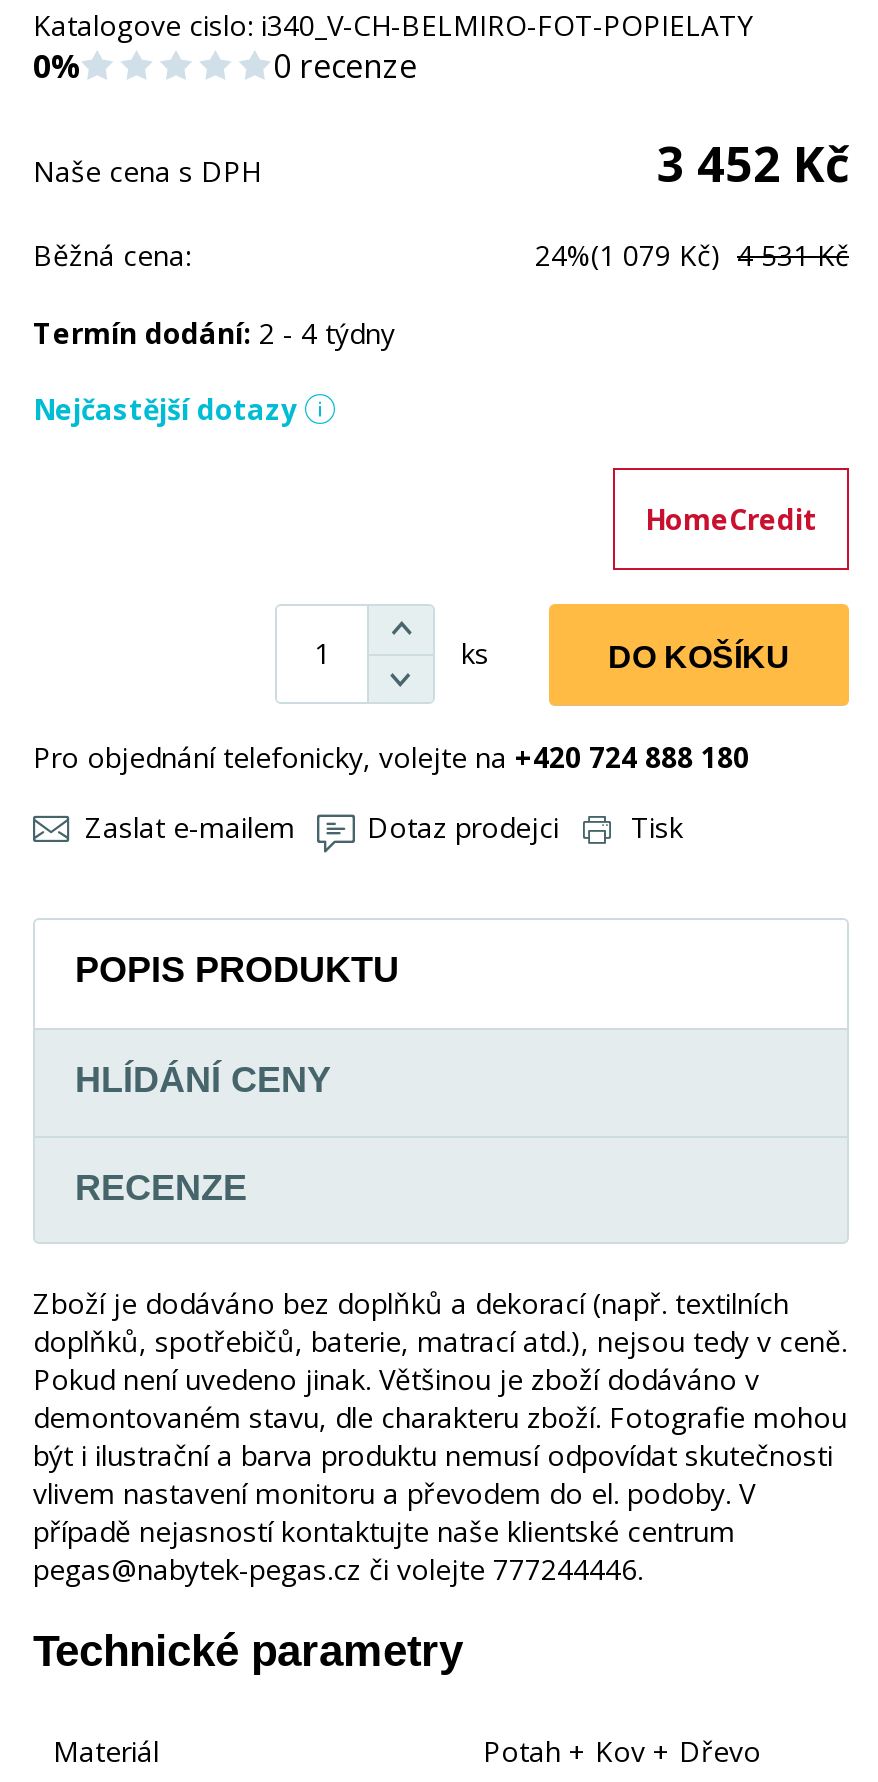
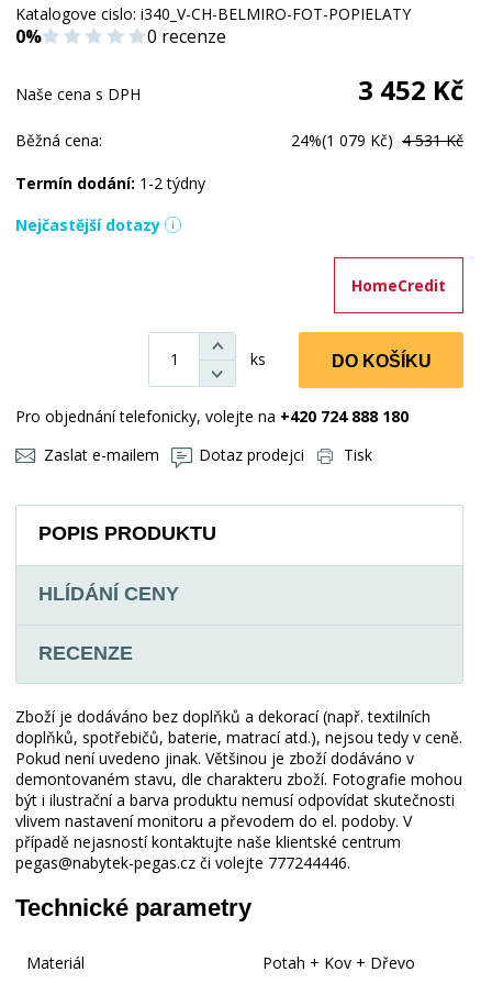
[33,314,395,352] Termín dodání: 2 - 4 týdny -> [15,173,205,193] Termín dodání: 1-2 týdny

